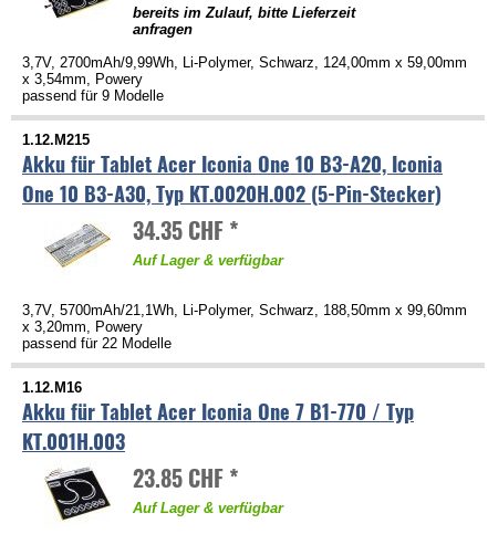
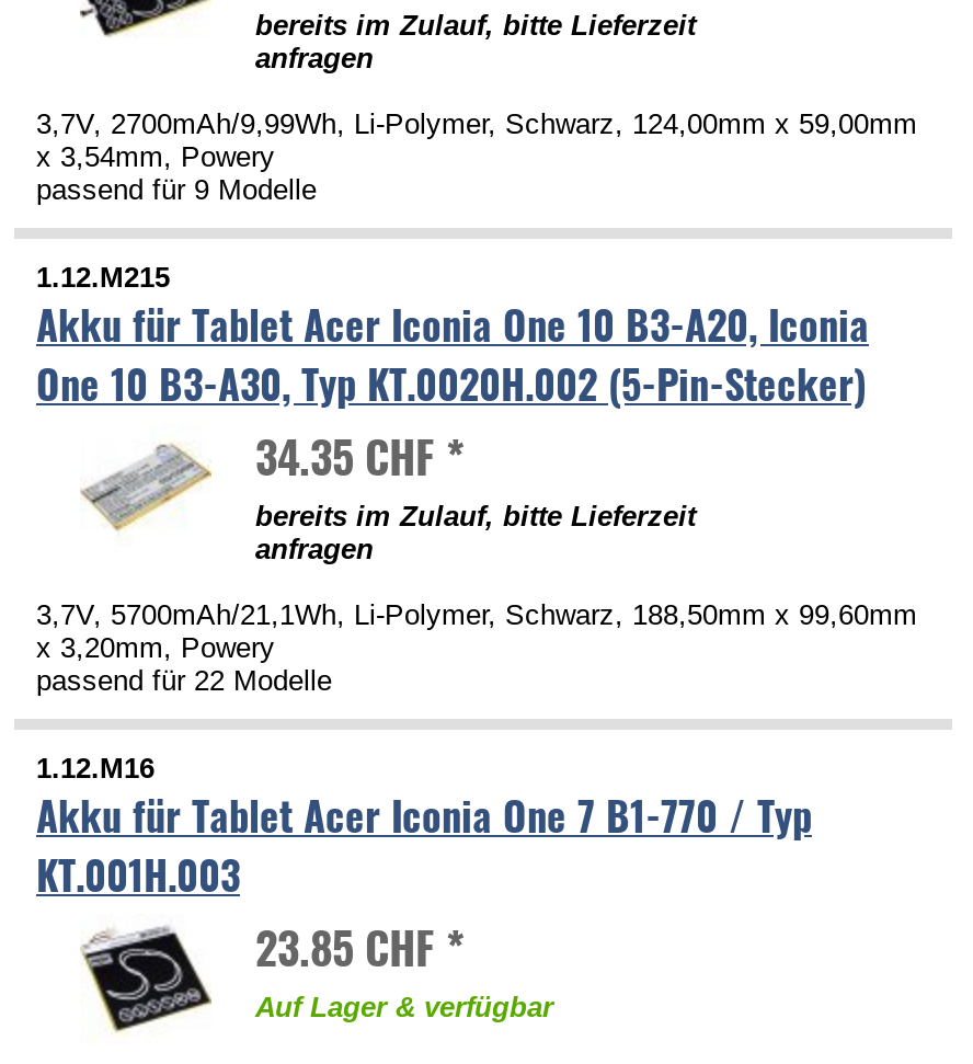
[133,252,283,269] Auf Lager & verfügbar -> [255,500,696,565] bereits im Zulauf, bitte Lieferzeit | anfragen

